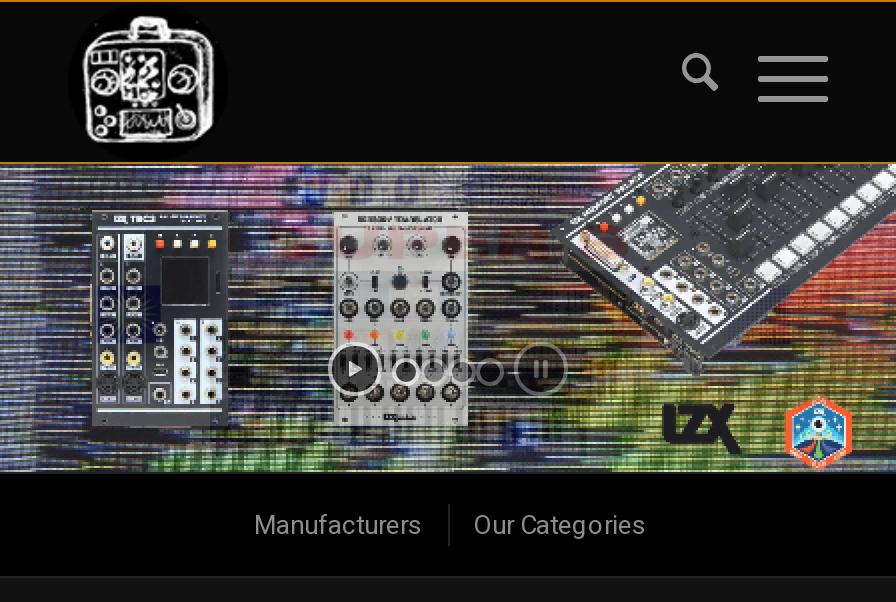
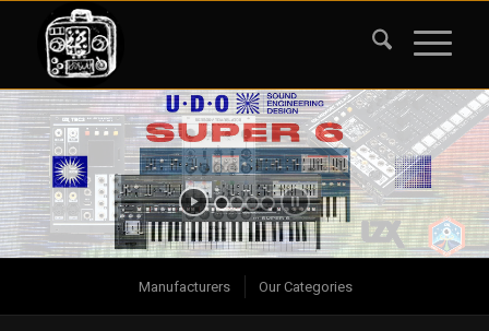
[6,162,890,474] [image] -> [3,88,486,259] [image]

